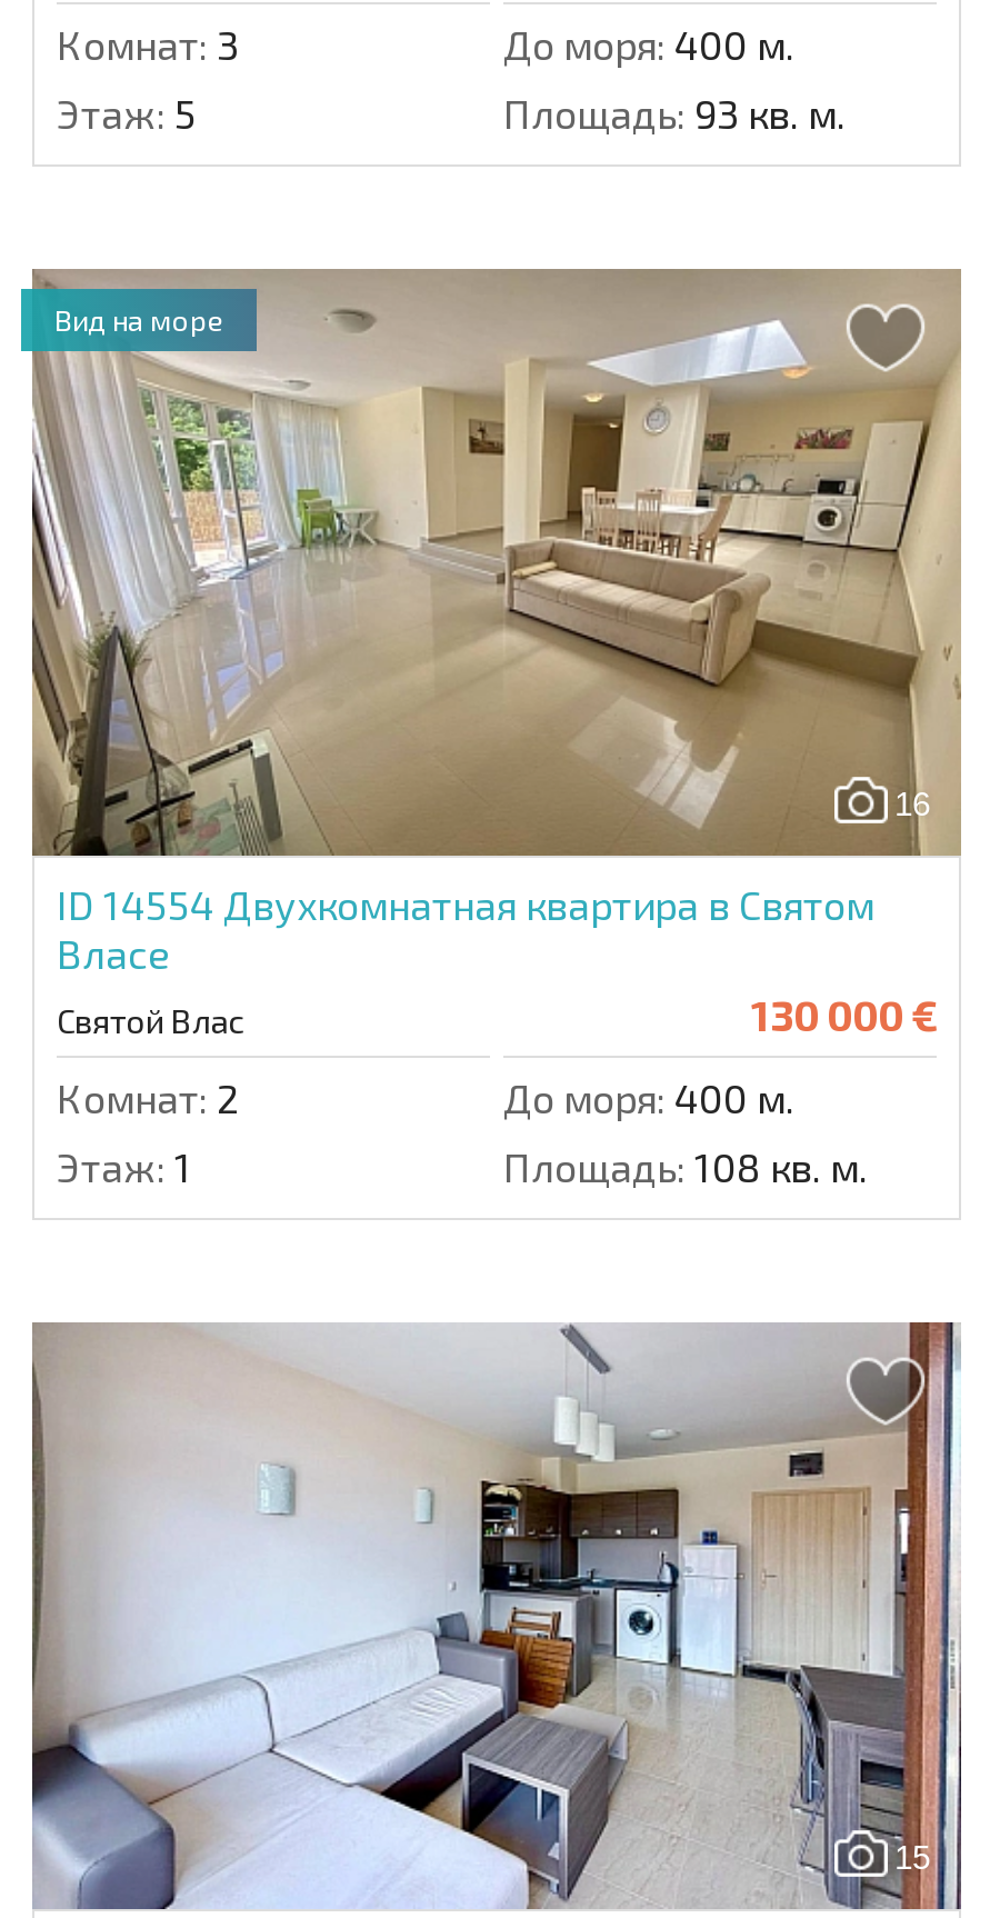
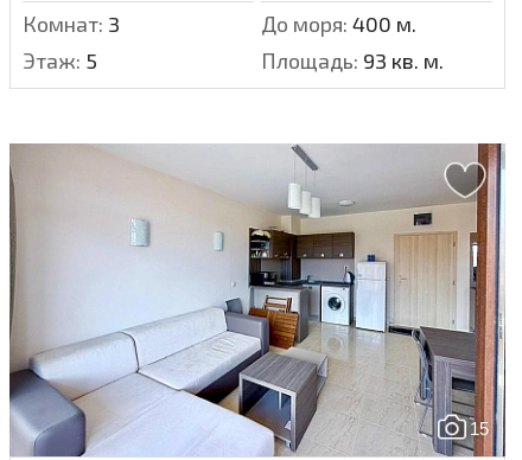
[19,269,961,1192] [image] | 16 | ID 14554 Двухкомнатная квартира в Святом | Власе | Святой Влас | 130 000 € | Комнат: 2 | До моря: 400 м. | Этаж: 1 | Площадь: 108 кв. м. -> none
[54,303,223,338] Вид на море -> none

